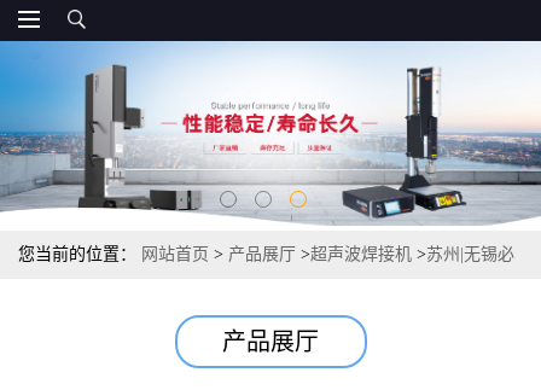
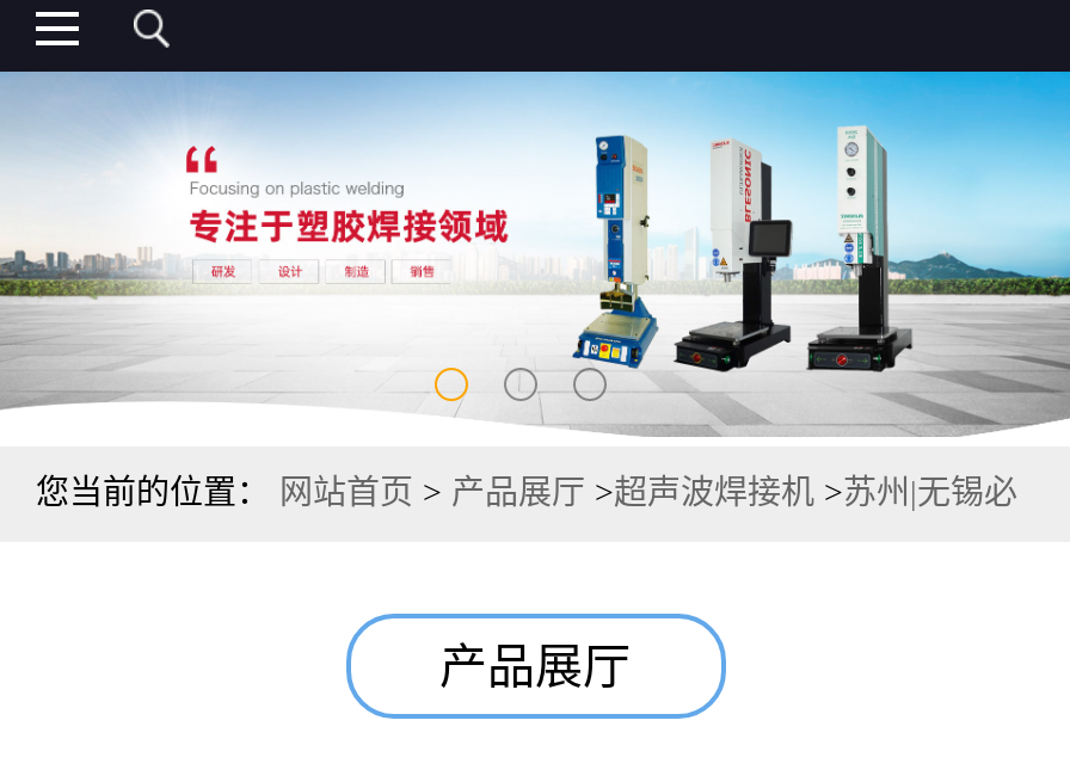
[4,40,537,223] [image] -> [7,69,1063,435] [image]

